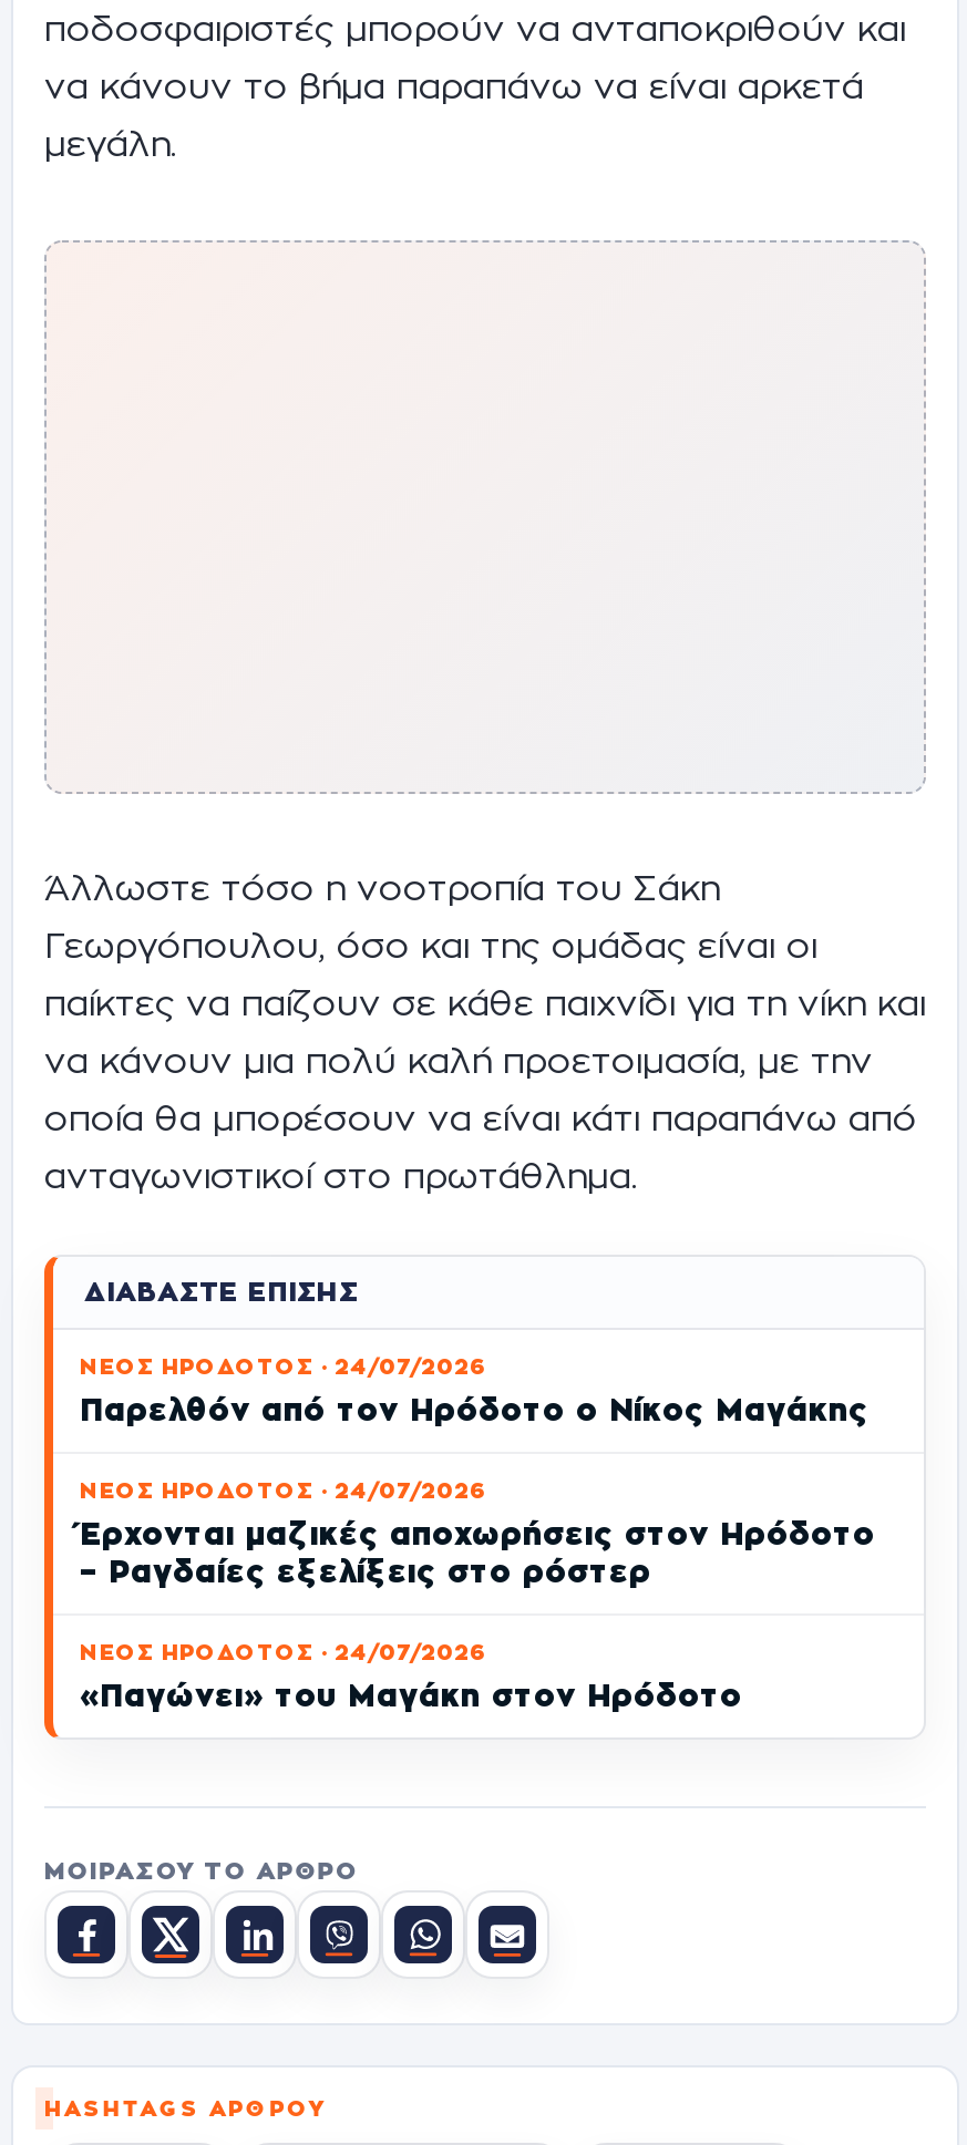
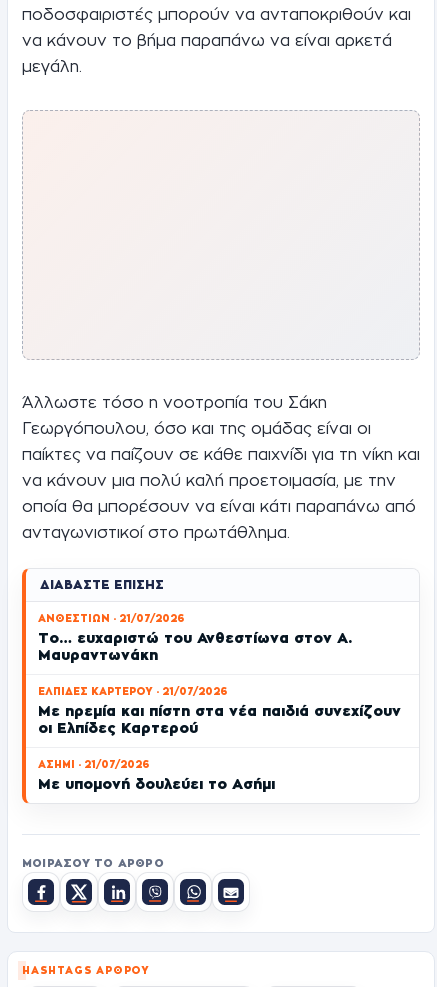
[80,1354,868,1425] ΝΕΟΣ ΗΡΟΔΟΤΟΣ · 24/07/2026 | Παρελθόν από τον Ηρόδοτο ο Νίκος Μαγάκης -> [38,613,352,662] ΑΝΘΕΣΤΙΩΝ · 21/07/2026 | Το… ευχαριστώ του Ανθεστίωνα στον Α. | Μαυραντωνάκη
[80,1478,875,1587] ΝΕΟΣ ΗΡΟΔΟΤΟΣ · 24/07/2026 | Έρχονται μαζικές αποχωρήσεις στον Ηρόδοτο | – Ραγδαίες εξελίξεις στο ρόστερ -> [38,686,401,735] ΕΛΠΙΔΕΣ ΚΑΡΤΕΡΟΥ · 21/07/2026 | Με ηρεμία και πίστη στα νέα παιδιά συνεχίζουν | οι Ελπίδες Καρτερού
[80,1640,742,1711] ΝΕΟΣ ΗΡΟΔΟΤΟΣ · 24/07/2026 | «Παγώνει» του Μαγάκη στον Ηρόδοτο -> [38,759,275,791] ΑΣΗΜΙ · 21/07/2026 | Με υπομονή δουλεύει το Ασήμι

